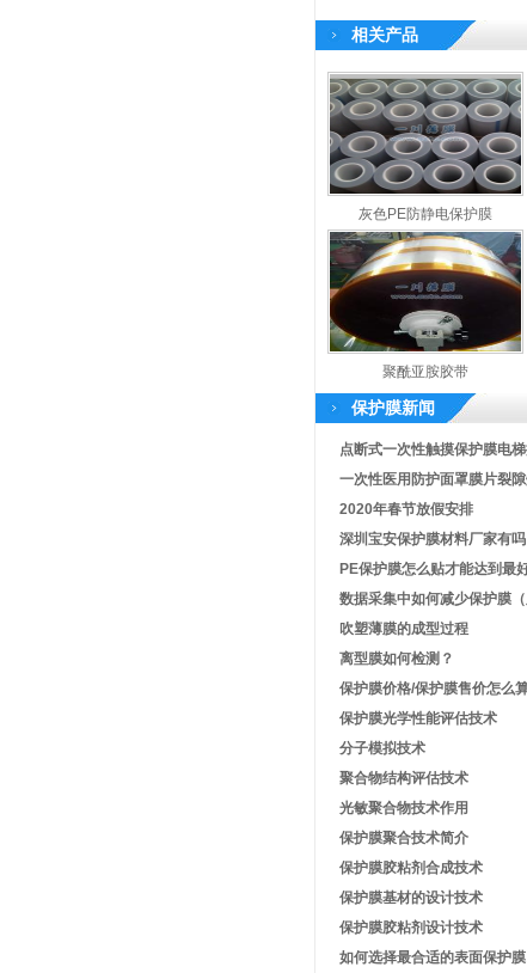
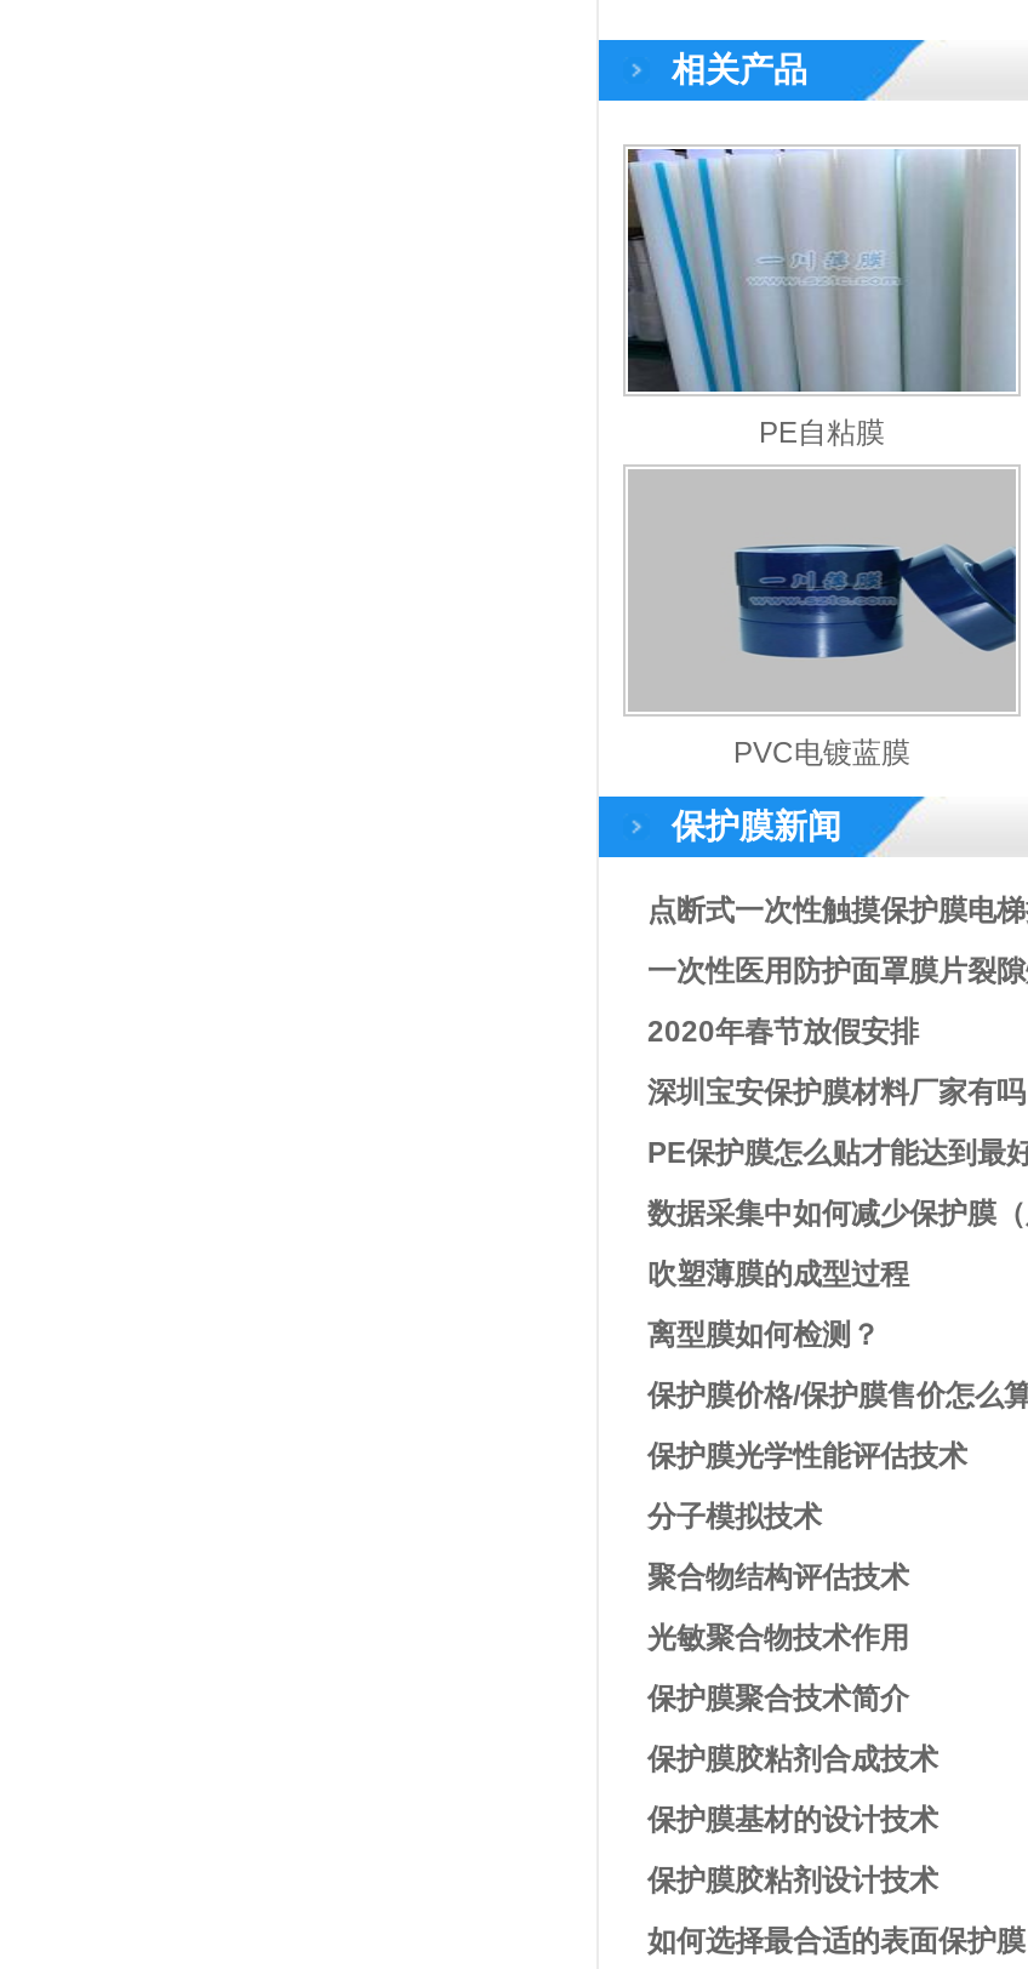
[330,74,522,222] [image] | 灰色PE防静电保护膜 -> [628,147,1016,450] [image] | PE自粘膜
[329,232,522,380] [image] | 聚酰亚胺胶带 -> [628,472,1018,770] [image] | PVC电镀蓝膜

